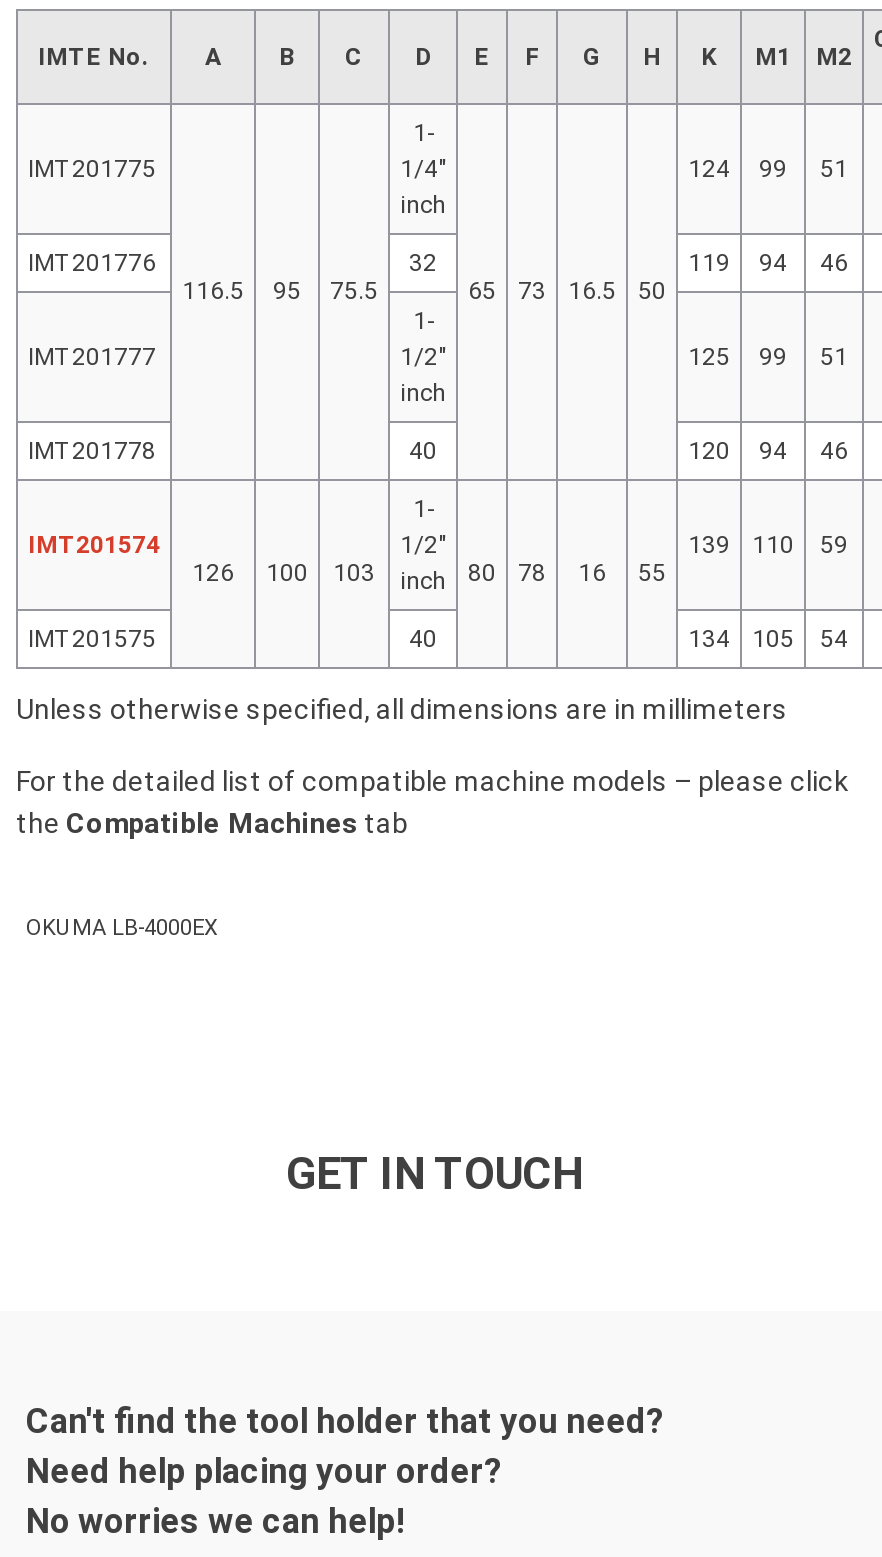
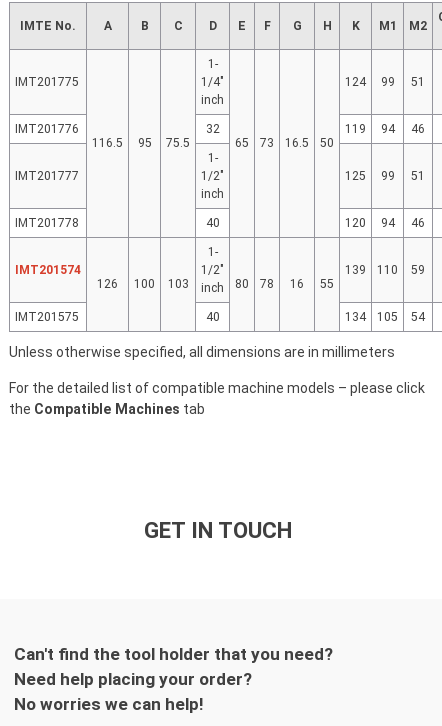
[26,914,218,940] OKUMA LB-4000EX -> none

